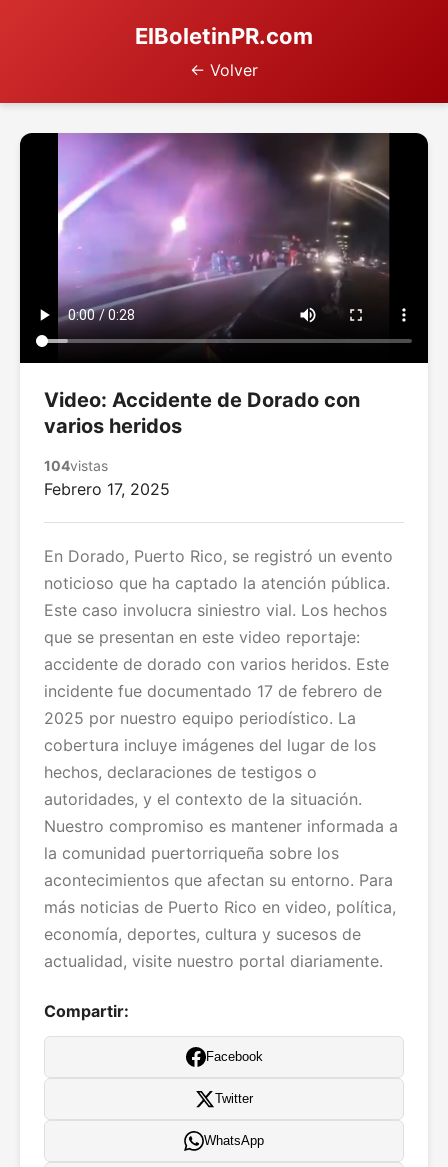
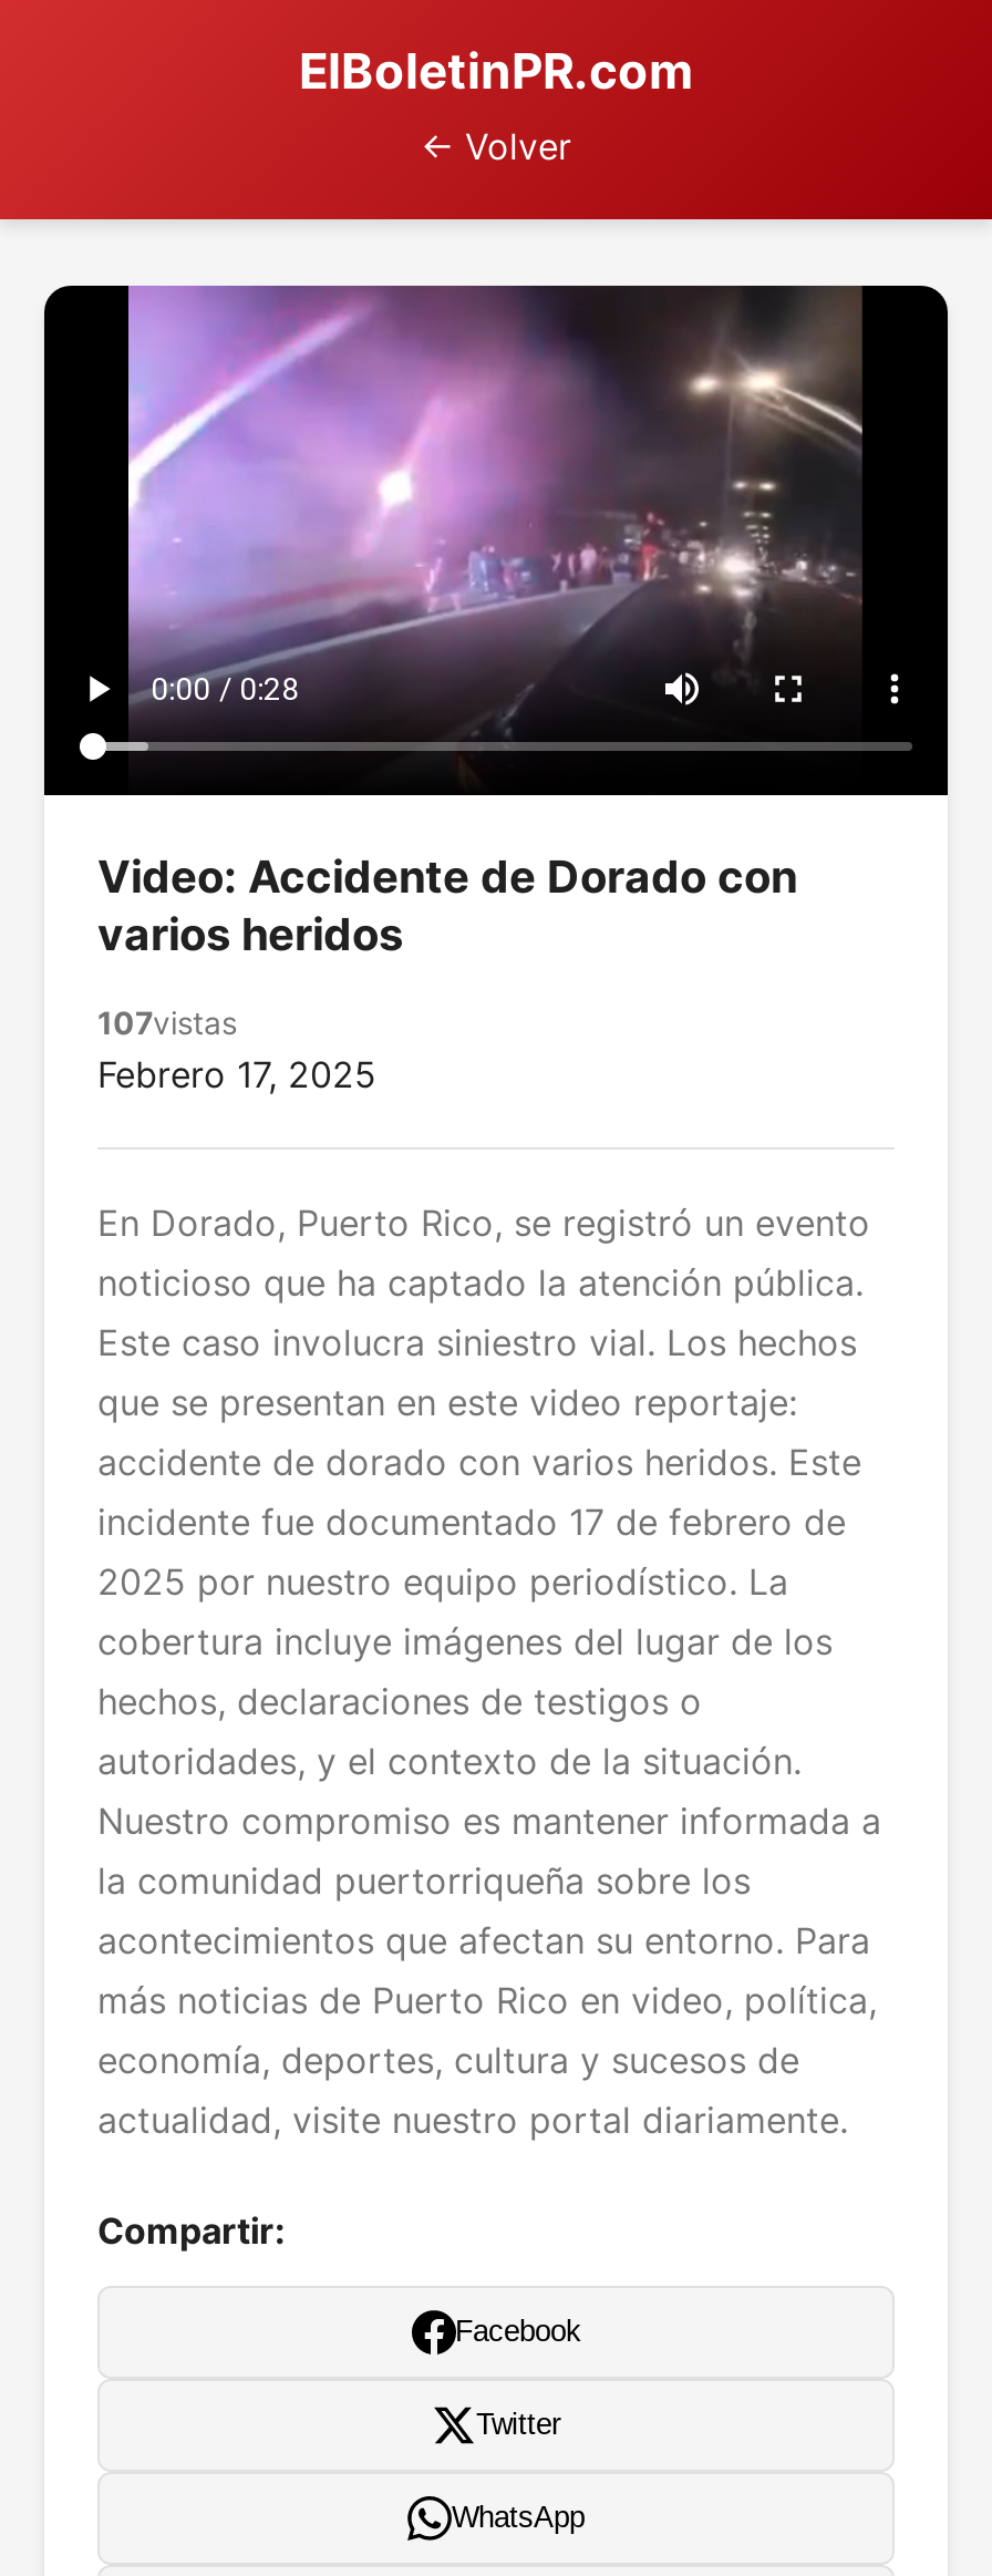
[44,456,108,473] 104vistas -> [97,1002,237,1040] 107vistas

